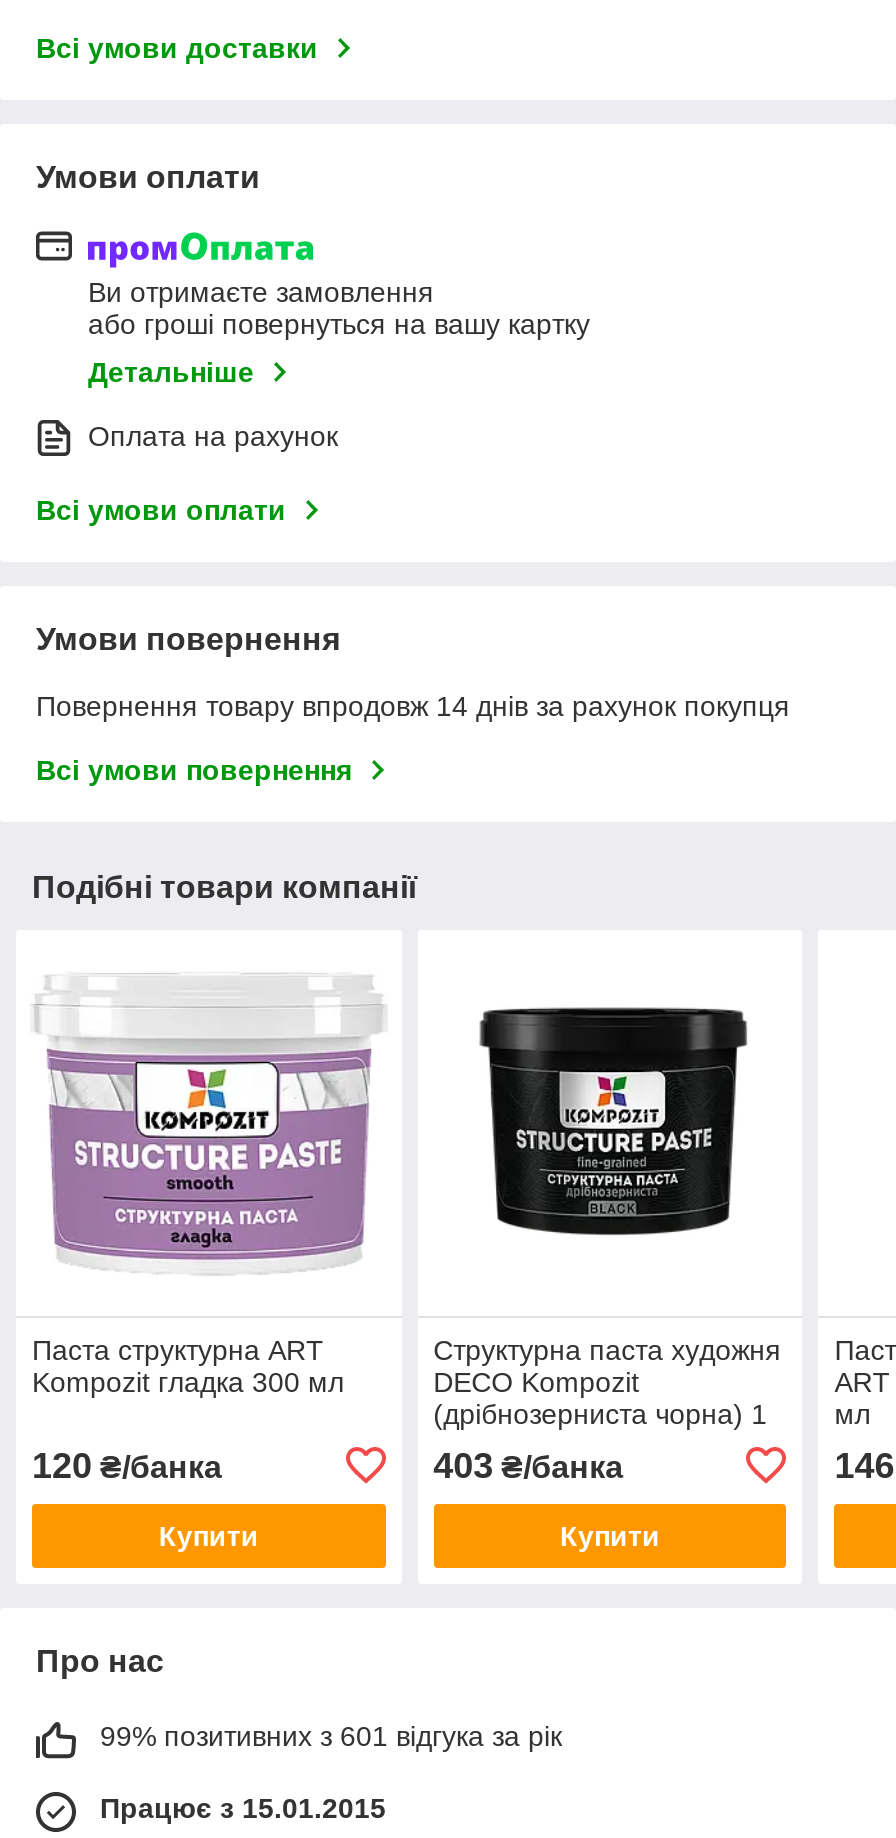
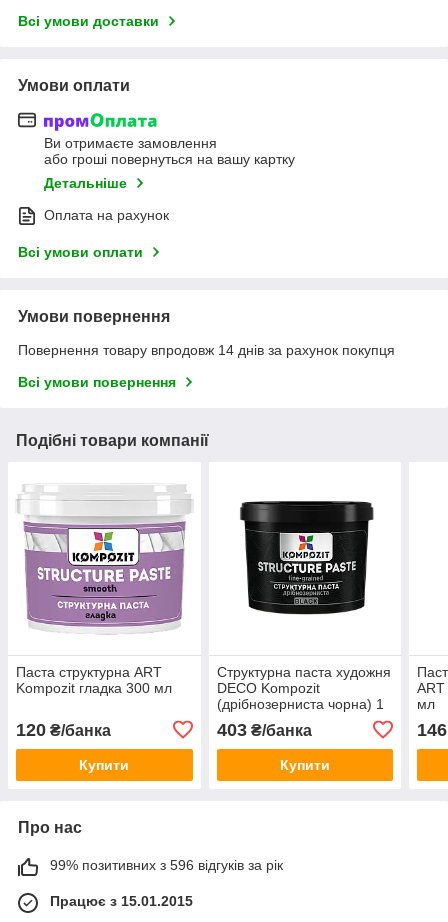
[100,1720,562,1752] 99% позитивних з 601 відгука за рік -> [50,857,283,873] 99% позитивних з 596 відгуків за рік

